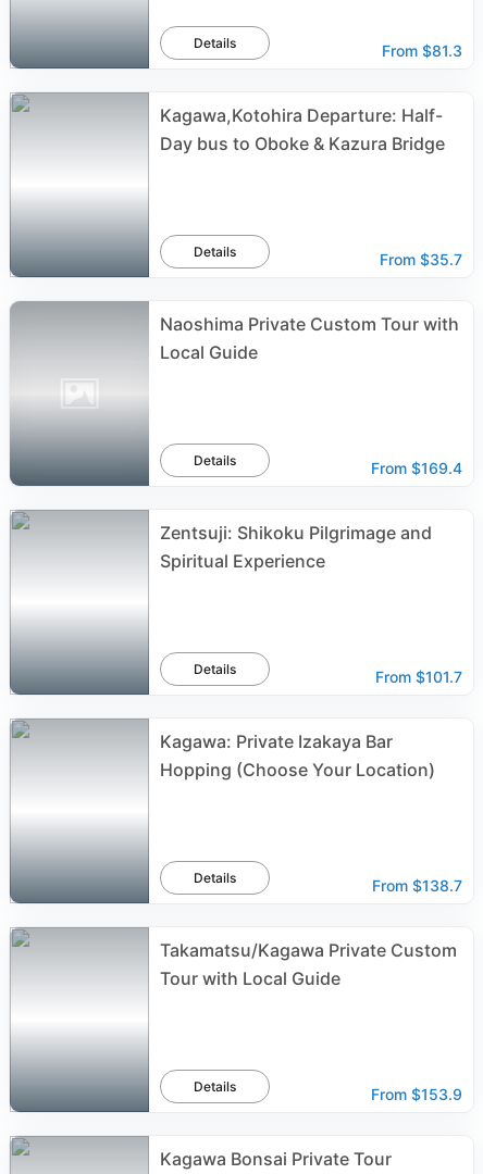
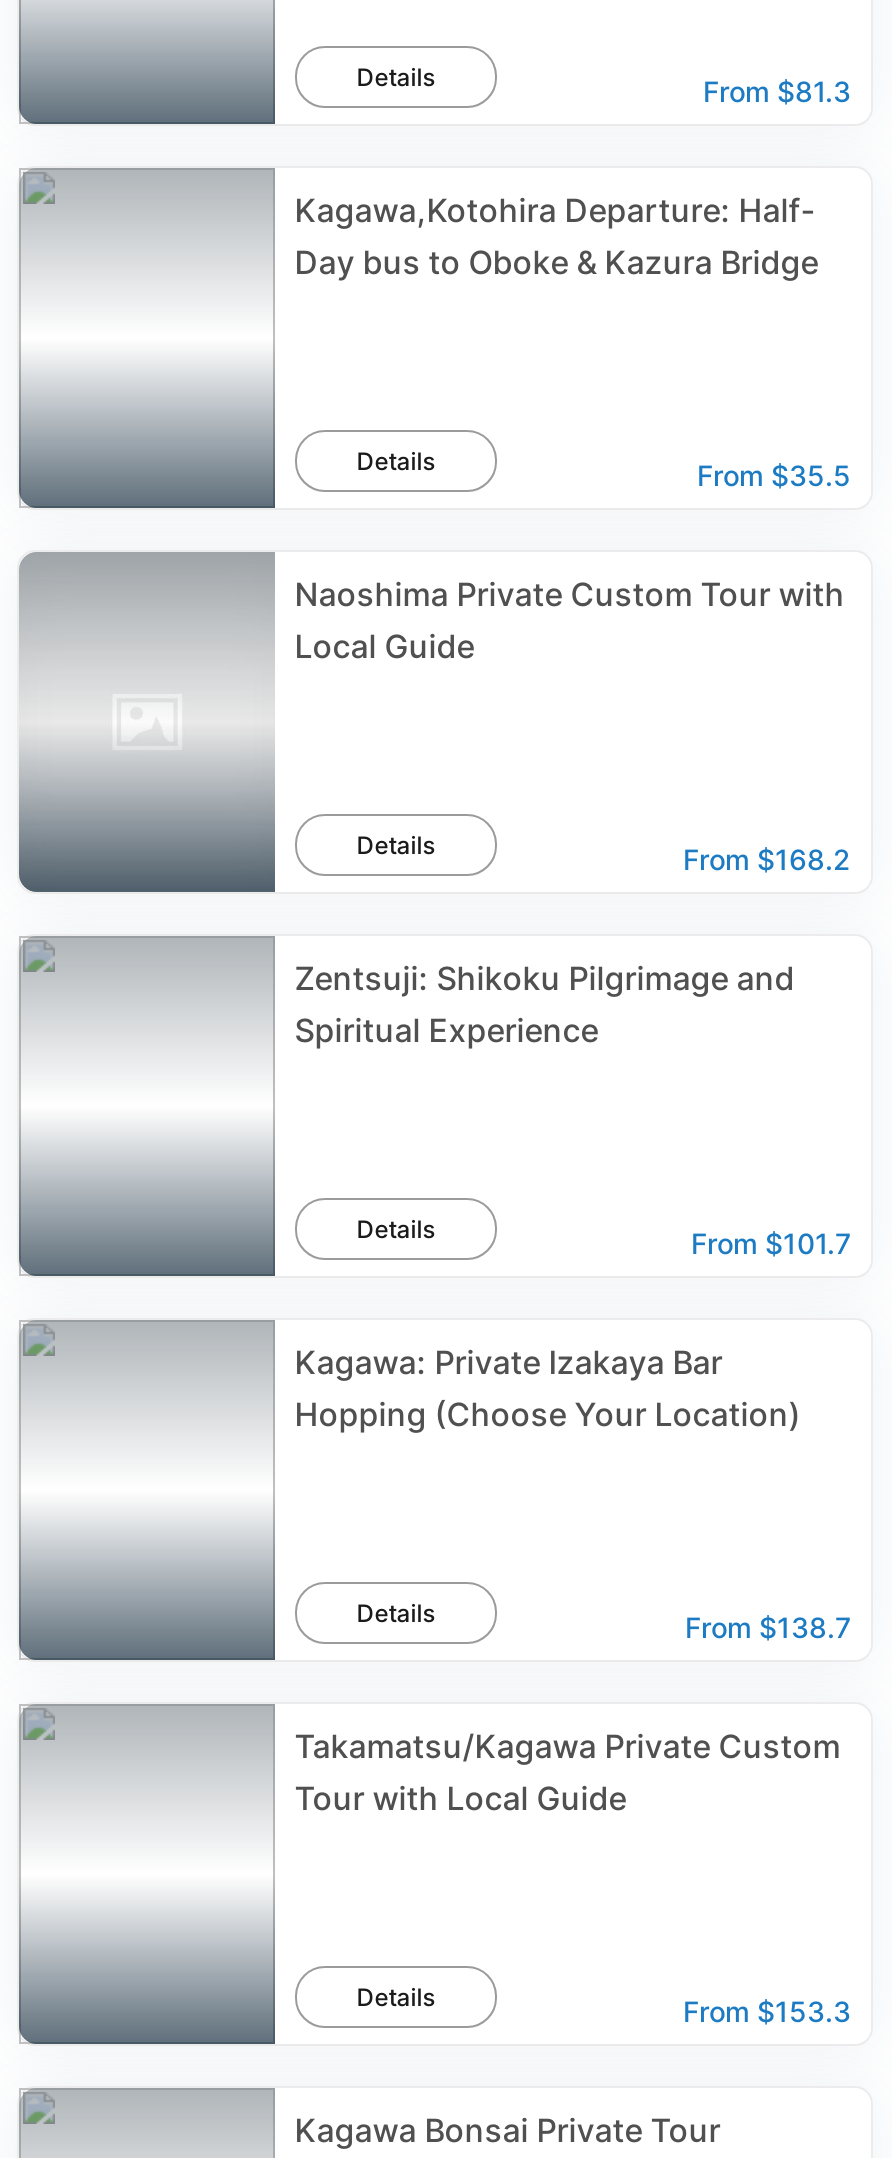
[380,250,462,268] From $35.7 -> [697,458,851,492] From $35.5
[371,459,462,477] From $169.4 -> [683,842,851,876] From $168.2
[371,1085,462,1103] From $153.9 -> [683,1994,851,2028] From $153.3

